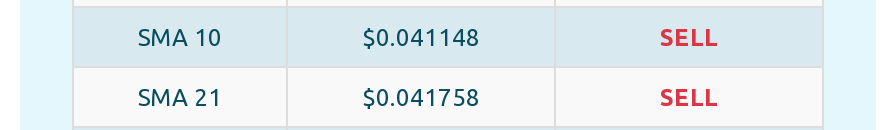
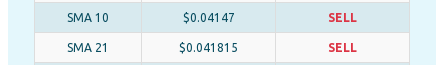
[362,23,480,49] $0.041148 -> [182,11,234,24] $0.04147
[362,83,480,109] $0.041758 -> [179,41,238,54] $0.041815

